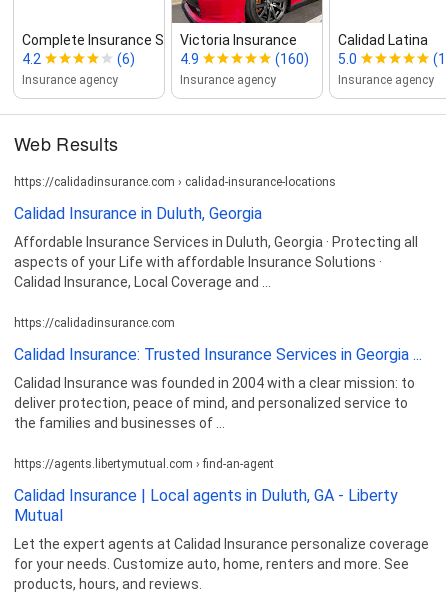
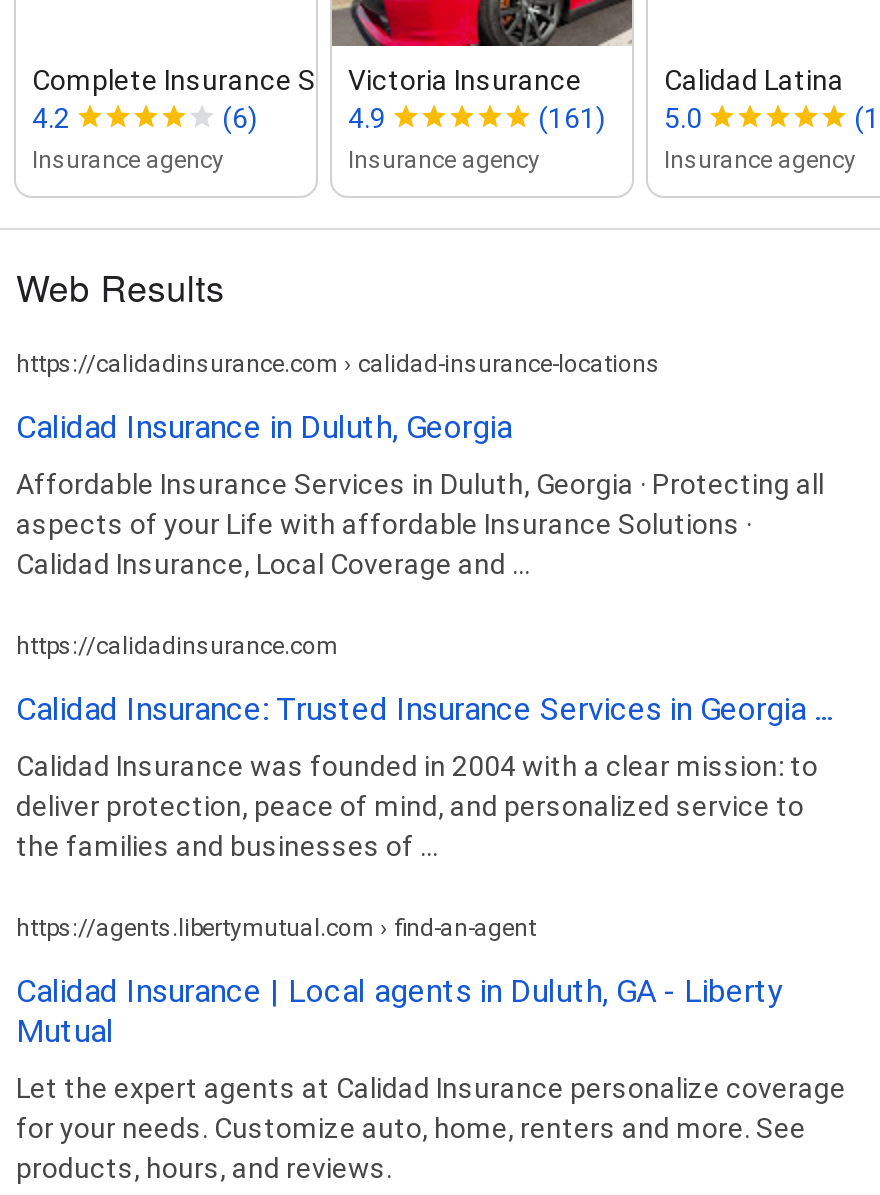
[275,51,357,67] (160) 5.0 -> [538,101,702,133] (161) 5.0

